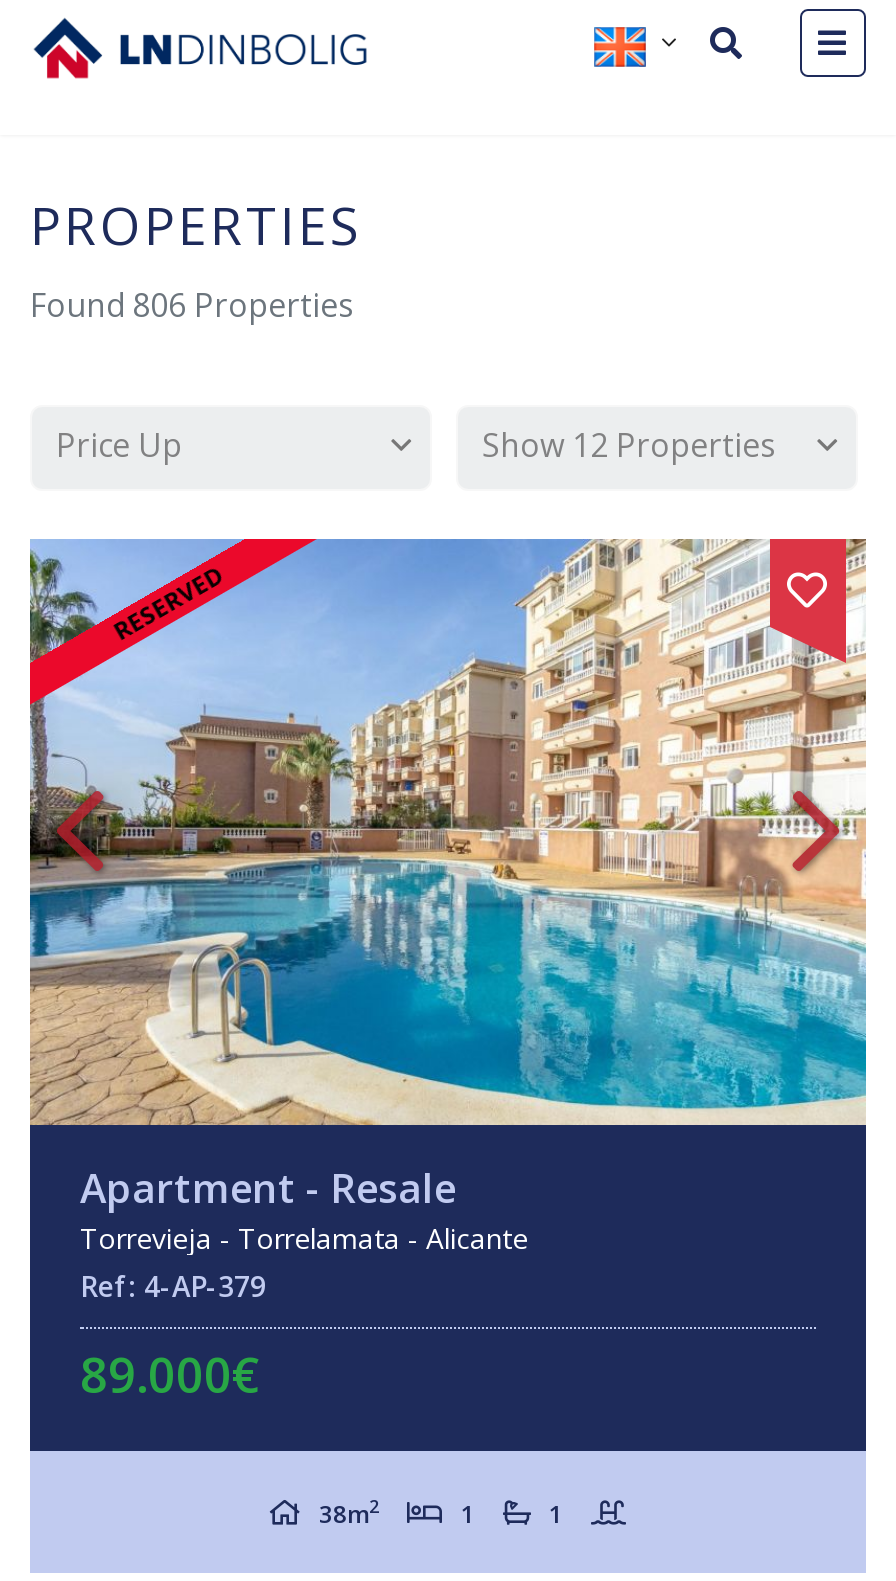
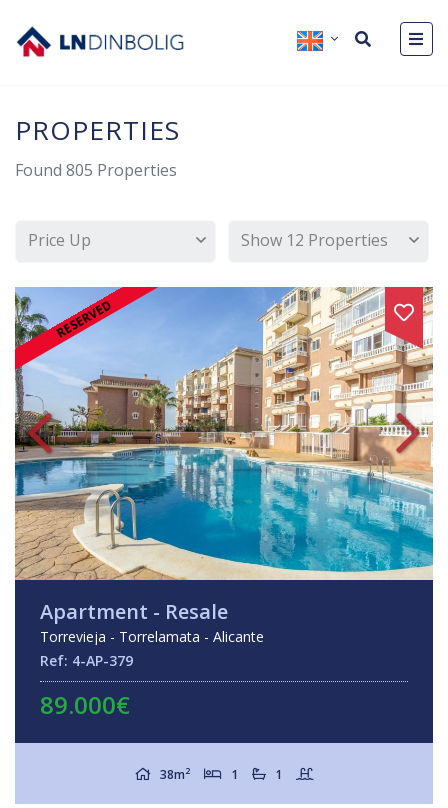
[30,283,354,327] Found 806 Properties -> [15,159,177,181] Found 805 Properties

